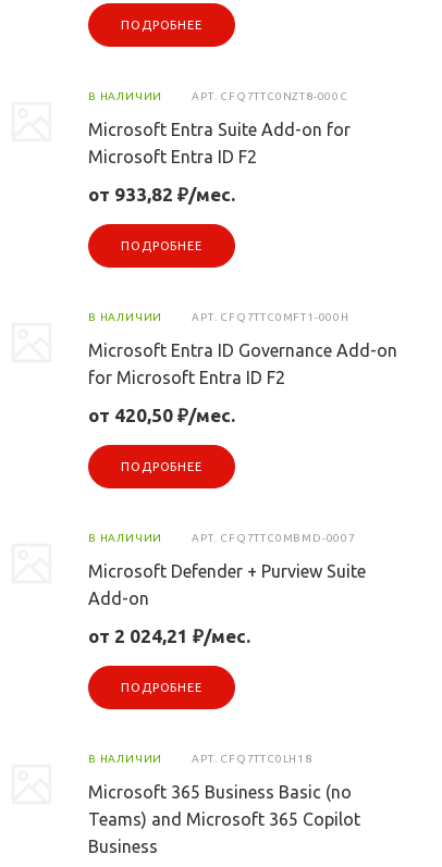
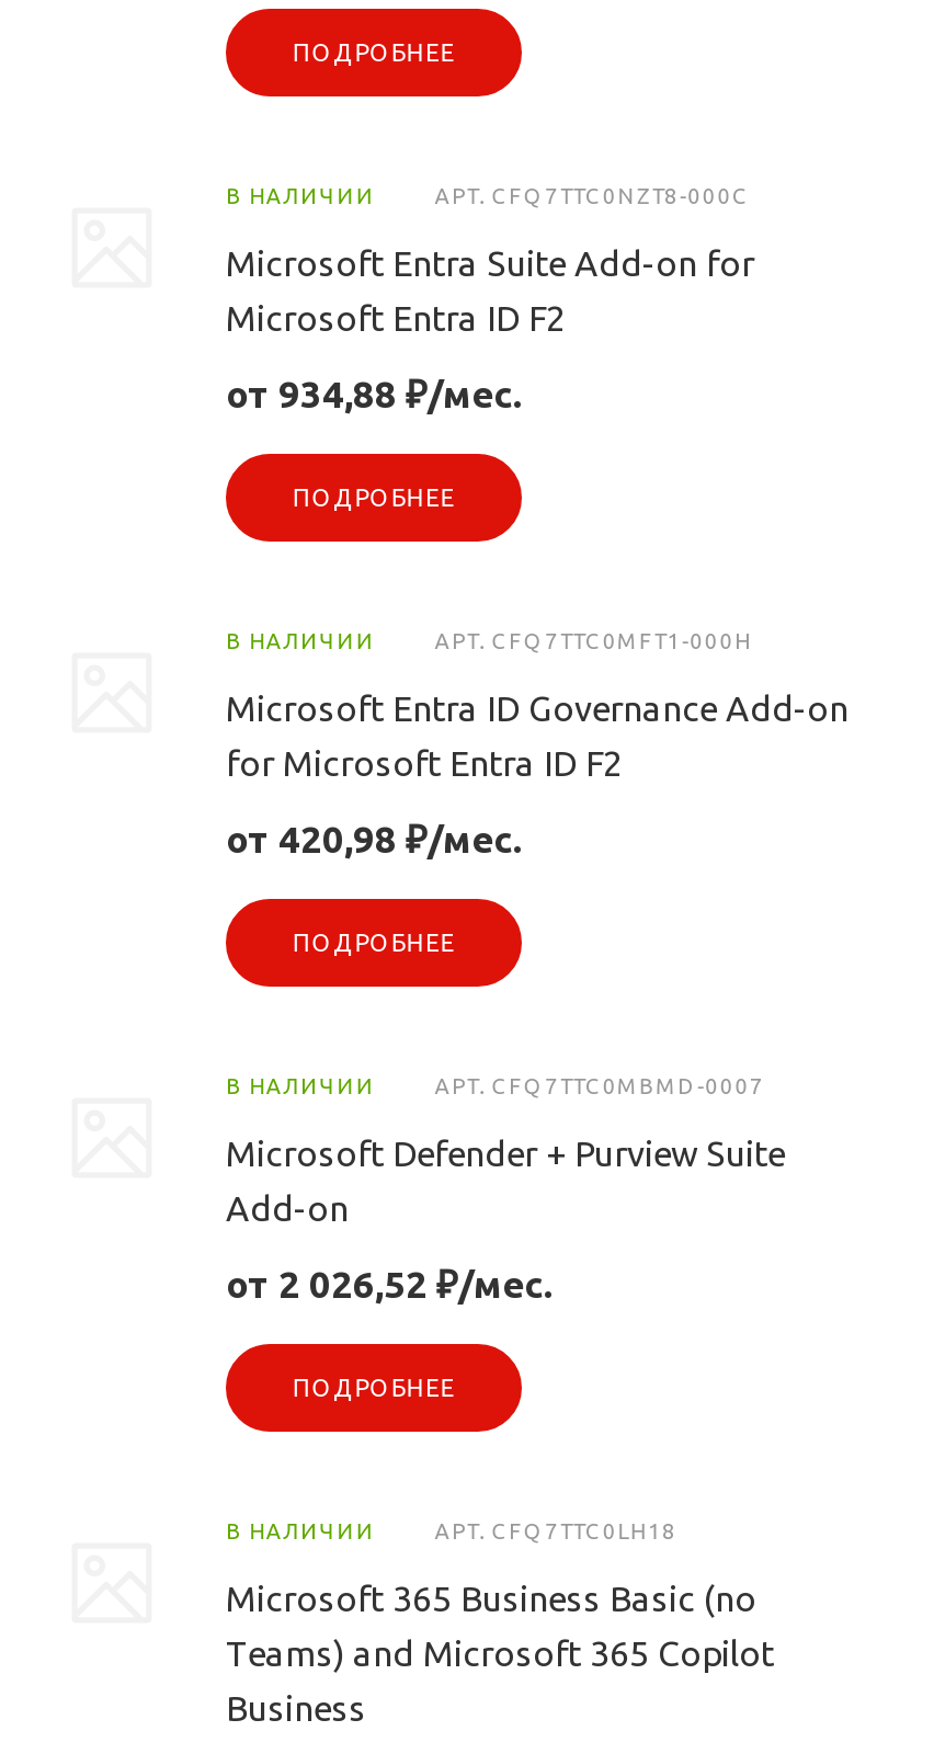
[88,184,235,205] от 933,82 ₽/мес. -> [226,373,522,415] от 934,88 ₽/мес.
[88,405,235,425] от 420,50 ₽/мес. -> [226,818,522,860] от 420,98 ₽/мес.
[88,626,250,646] от 2 024,21 ₽/мес. -> [226,1263,553,1305] от 2 026,52 ₽/мес.

